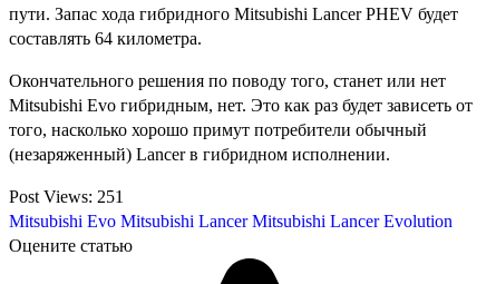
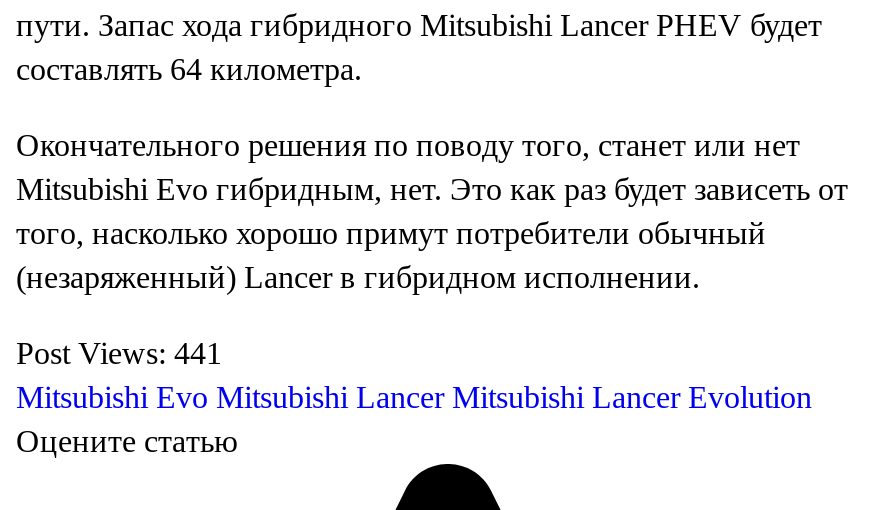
[9,187,124,206] Post Views: 251 -> [16,336,222,370] Post Views: 441

